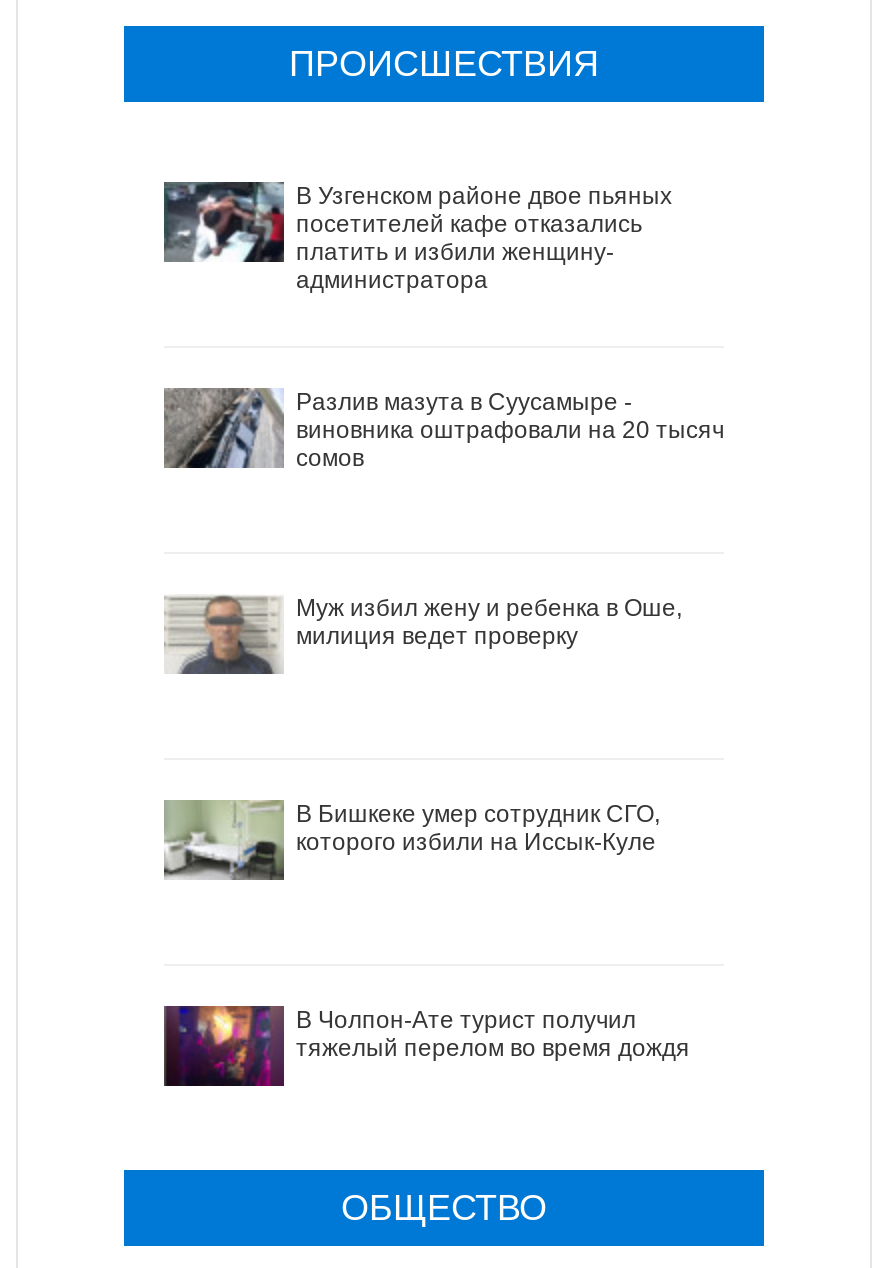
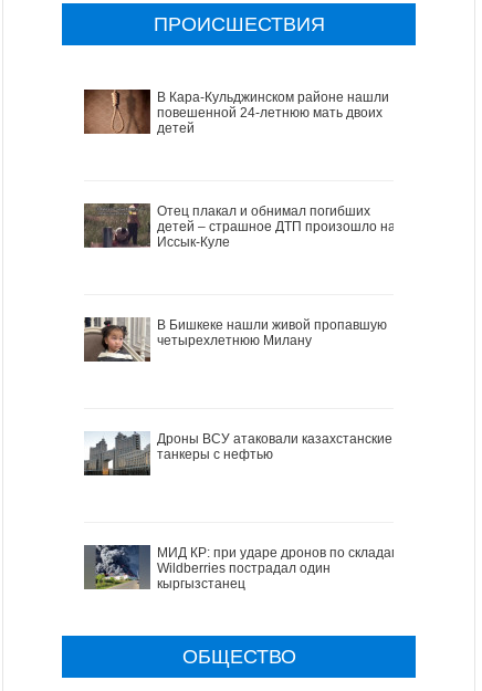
[164,182,672,294] [image] | В Узгенском районе двое пьяных | посетителей кафе отказались | платить и избили женщину- | администратора -> [84,89,389,136] [image] | В Кара-Кульджинском районе нашли | повешенной 24-летнюю мать двоих | детей
[164,388,724,472] [image] | Разлив мазута в Суусамыре - | виновника оштрафовали на 20 тысяч | сомов -> [85,203,396,250] [image] | Отец плакал и обнимал погибших | детей – страшное ДТП произошло на | Иссык-Куле
[164,594,682,674] [image] | Муж избил жену и ребенка в Оше, | милиция ведет проверку -> [83,316,387,363] [image] | В Бишкеке нашли живой пропавшую | четырехлетнюю Милану
[164,800,660,880] [image] | В Бишкеке умер сотрудник СГО, | которого избили на Иссык-Куле -> [84,431,392,477] [image] | Дроны ВСУ атаковали казахстанские | танкеры с нефтью
[166,1004,690,1088] [image] | В Чолпон-Ате турист получил | тяжелый перелом во время дождя -> [84,544,400,591] [image] | МИД КР: при ударе дронов по складам | Wildberries пострадал один | кыргызстанец

